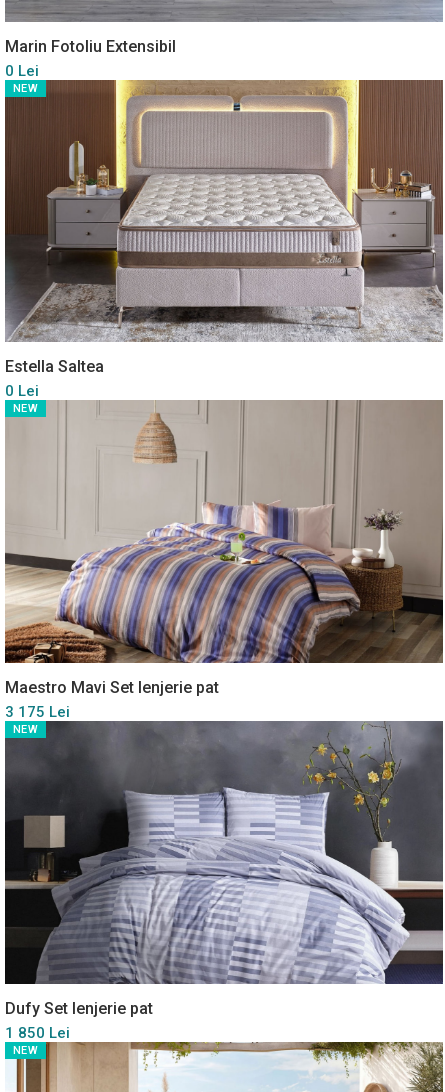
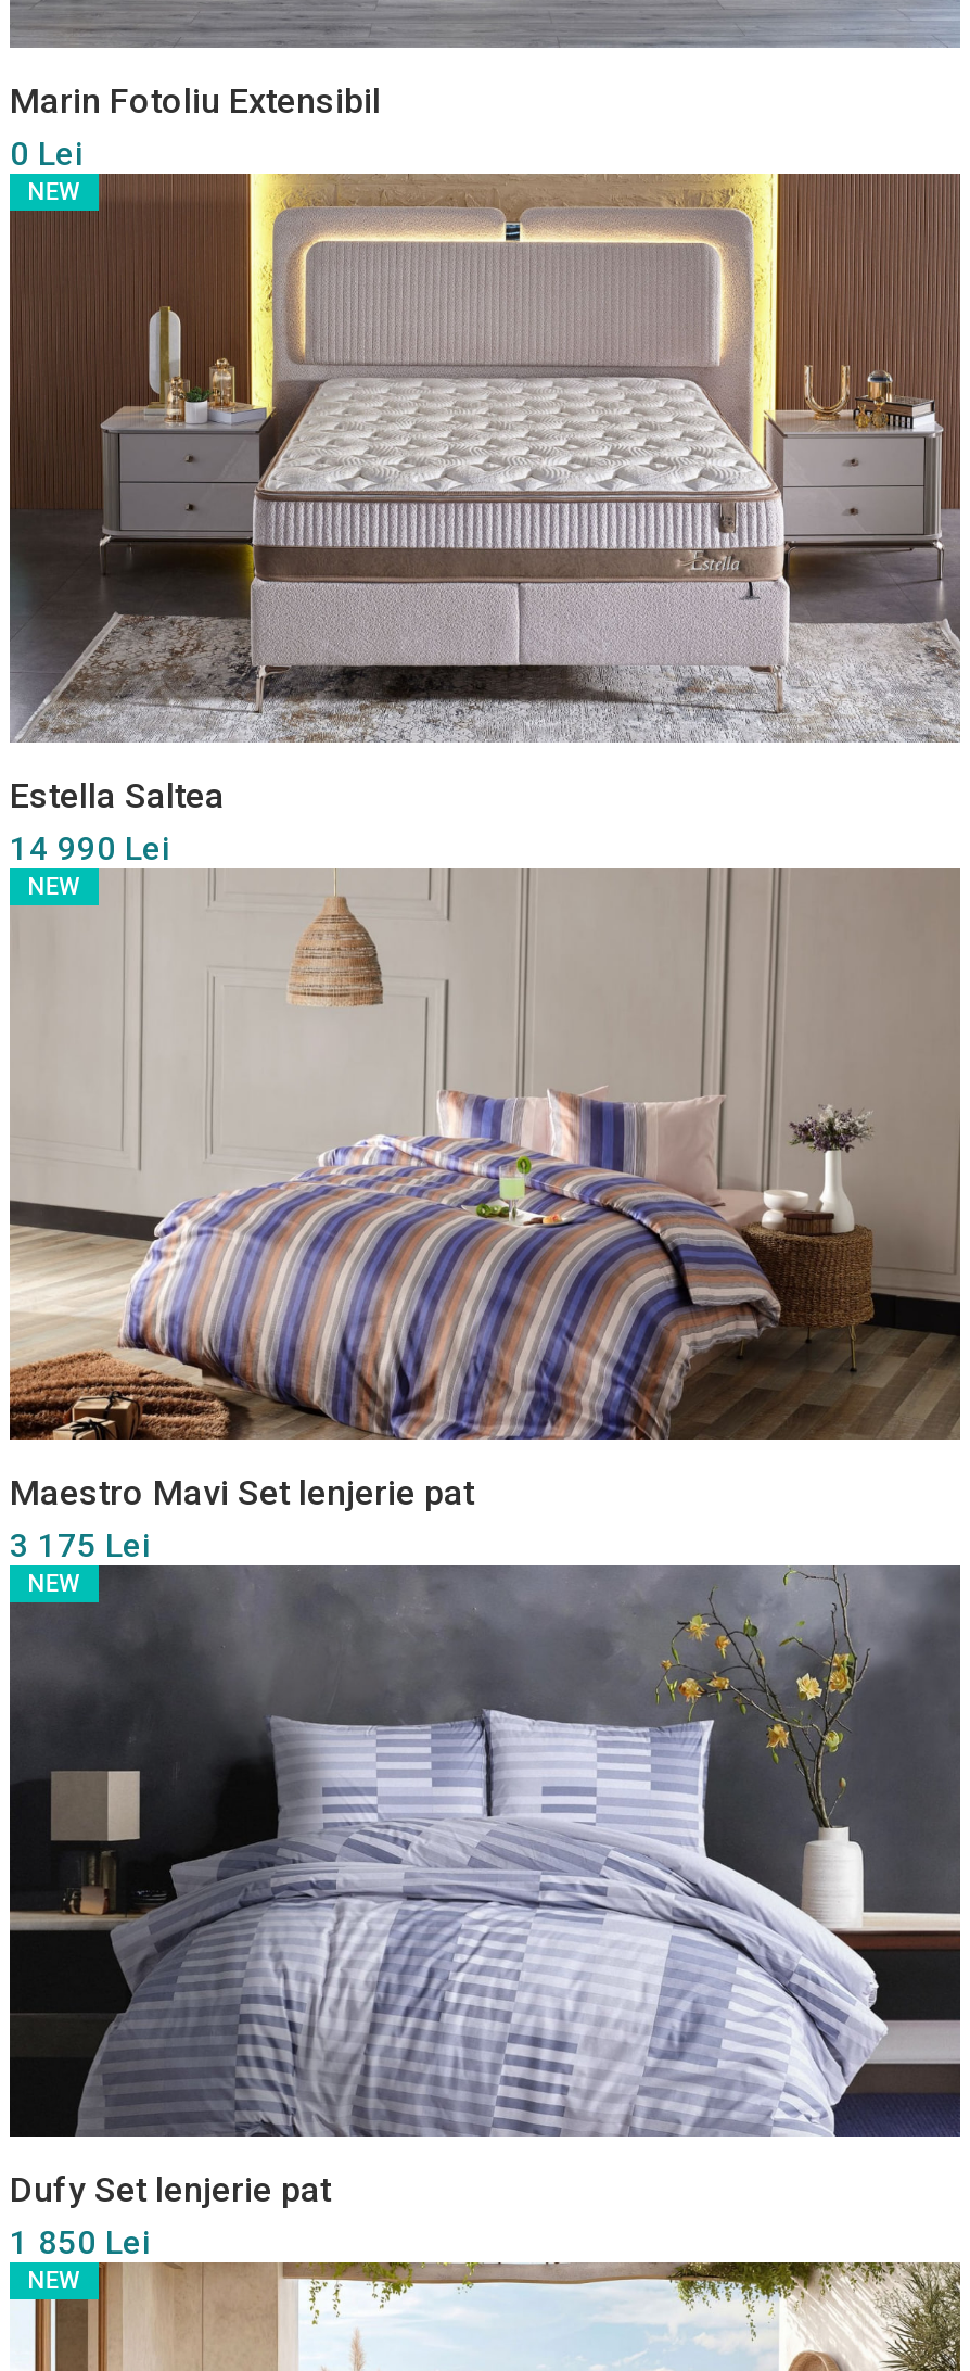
[5,382,39,400] 0 Lei -> [10,830,170,869] 14 990 Lei

